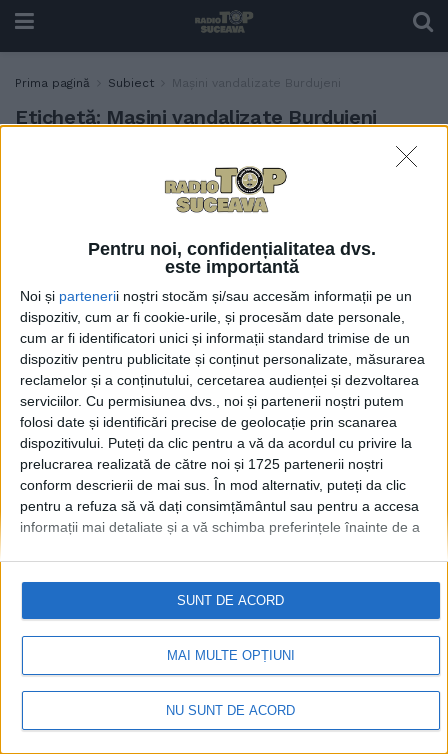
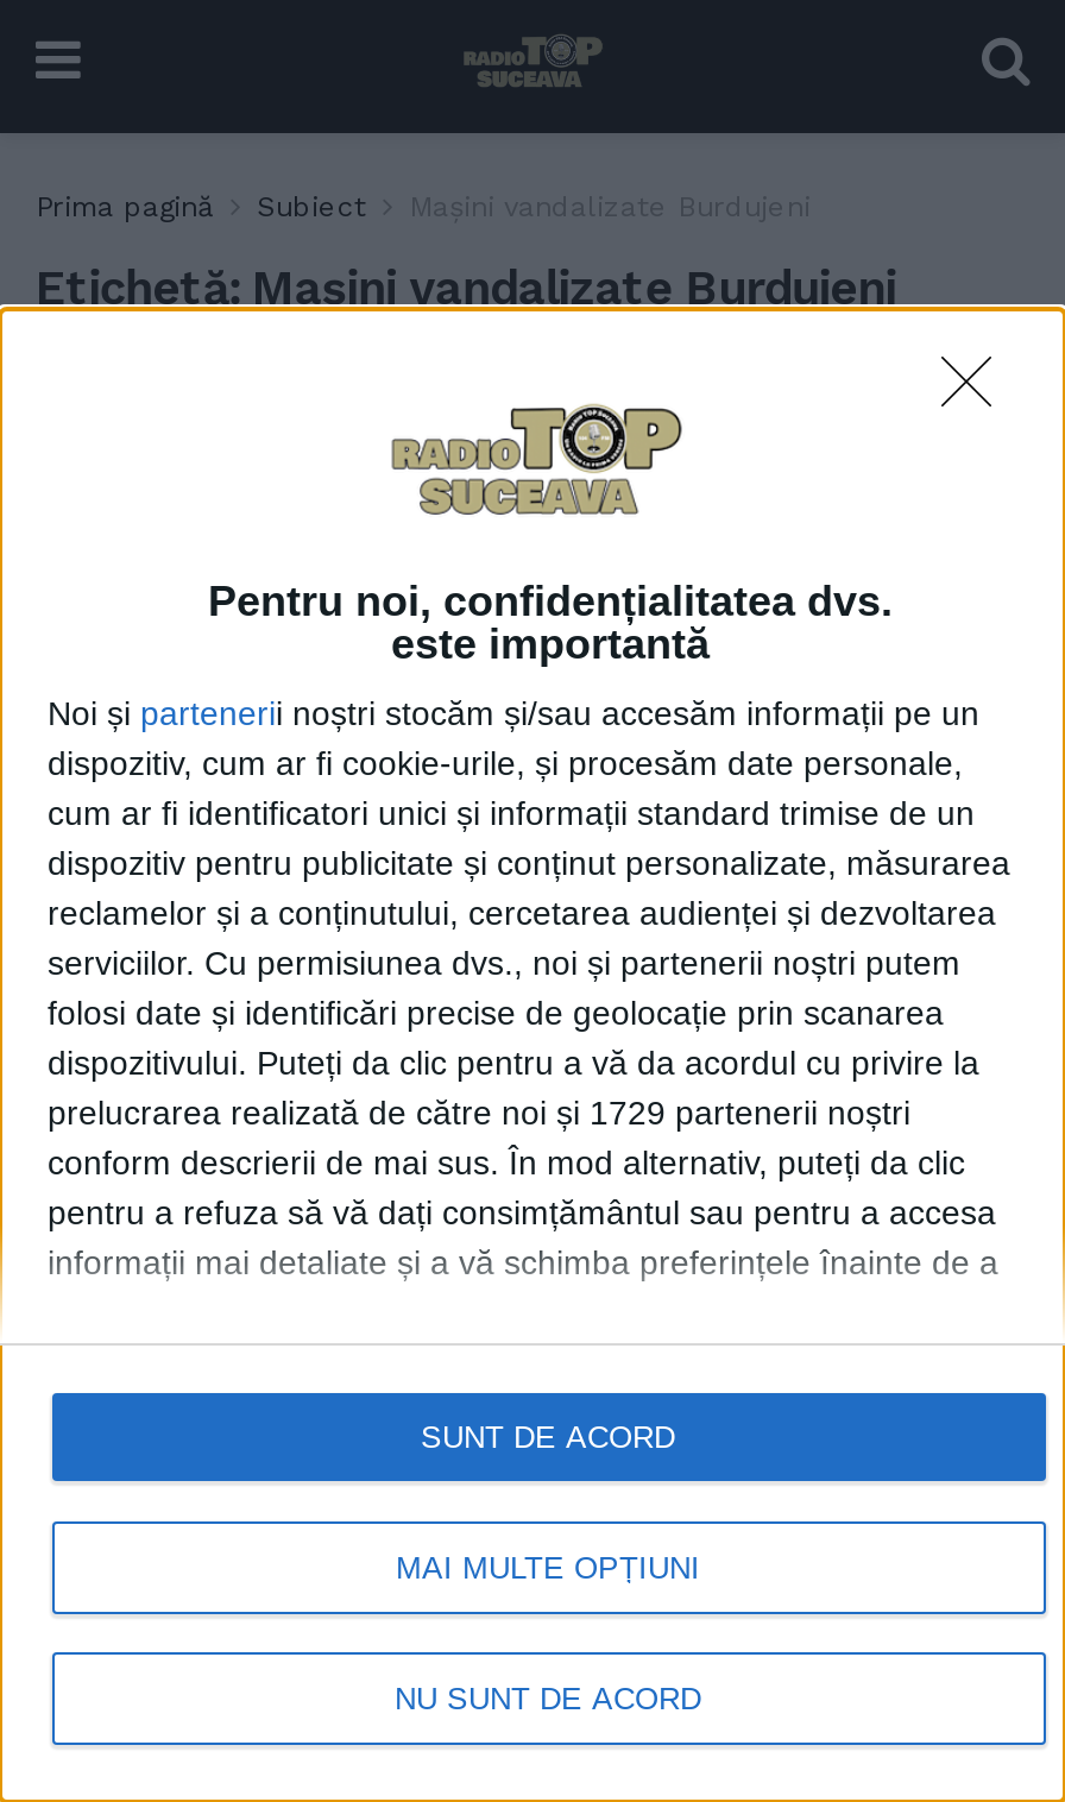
[20,456,383,472] prelucrarea realizată de către noi și 1725 partenerii noștri -> [48,1093,910,1131] prelucrarea realizată de către noi și 1729 partenerii noștri

